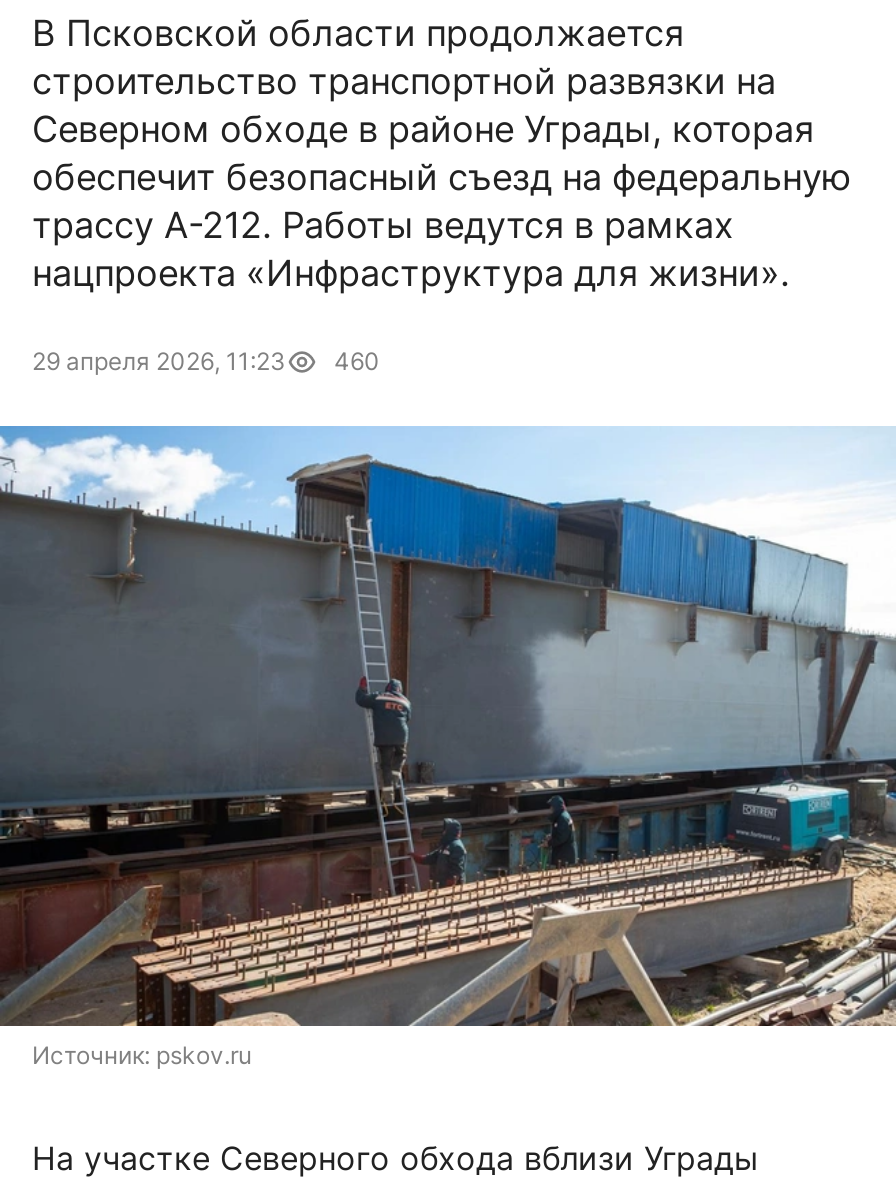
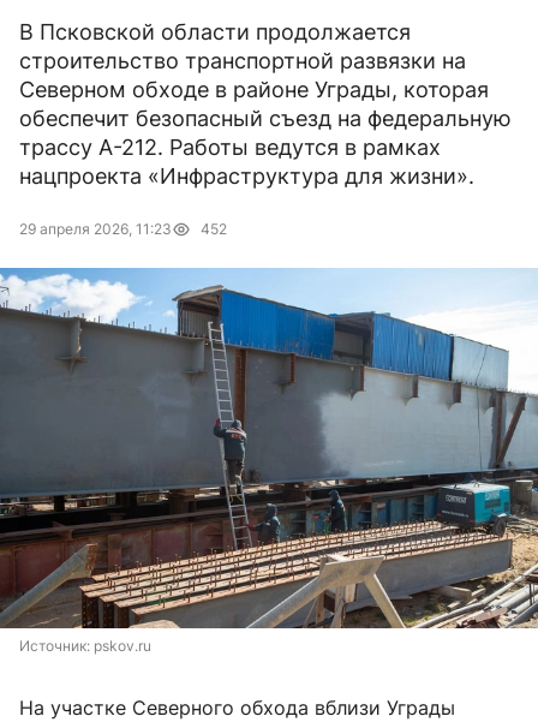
[32,346,380,376] 29 апреля 2026, 11:23 460 -> [19,220,227,238] 29 апреля 2026, 11:23 452

